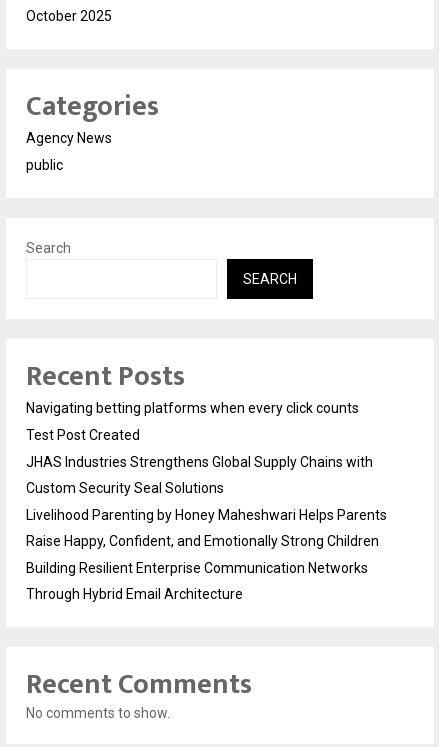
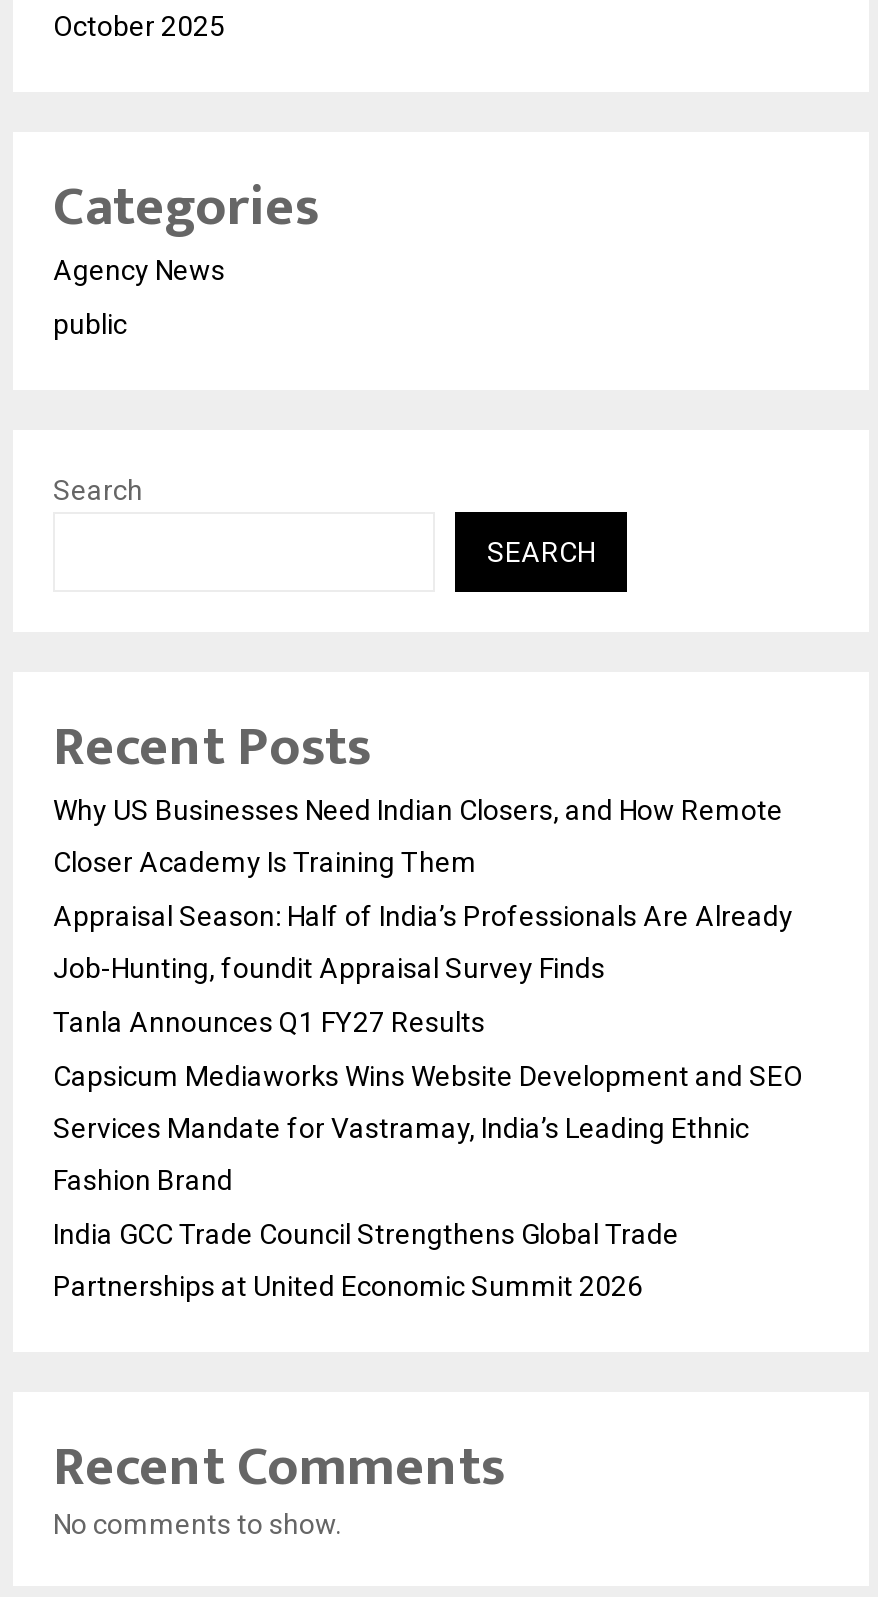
[26,400,387,602] Navigating betting platforms when every click counts | Test Post Created | JHAS Industries Strengthens Global Supply Chains with | Custom Security Seal Solutions | Livelihood Parenting by Honey Maheshwari Helps Parents | Raise Happy, Confident, and Emotionally Strong Children | Building Resilient Enterprise Communication Networks | Through Hybrid Email Architecture -> [53,795,803,1303] Why US Businesses Need Indian Closers, and How Remote | Closer Academy Is Training Them | Appraisal Season: Half of India’s Professionals Are Already | Job-Hunting, foundit Appraisal Survey Finds | Tanla Announces Q1 FY27 Results | Capsicum Mediaworks Wins Website Development and SEO | Services Mandate for Vastramay, India’s Leading Ethnic | Fashion Brand | India GCC Trade Council Strengthens Global Trade | Partnerships at United Economic Summit 2026

